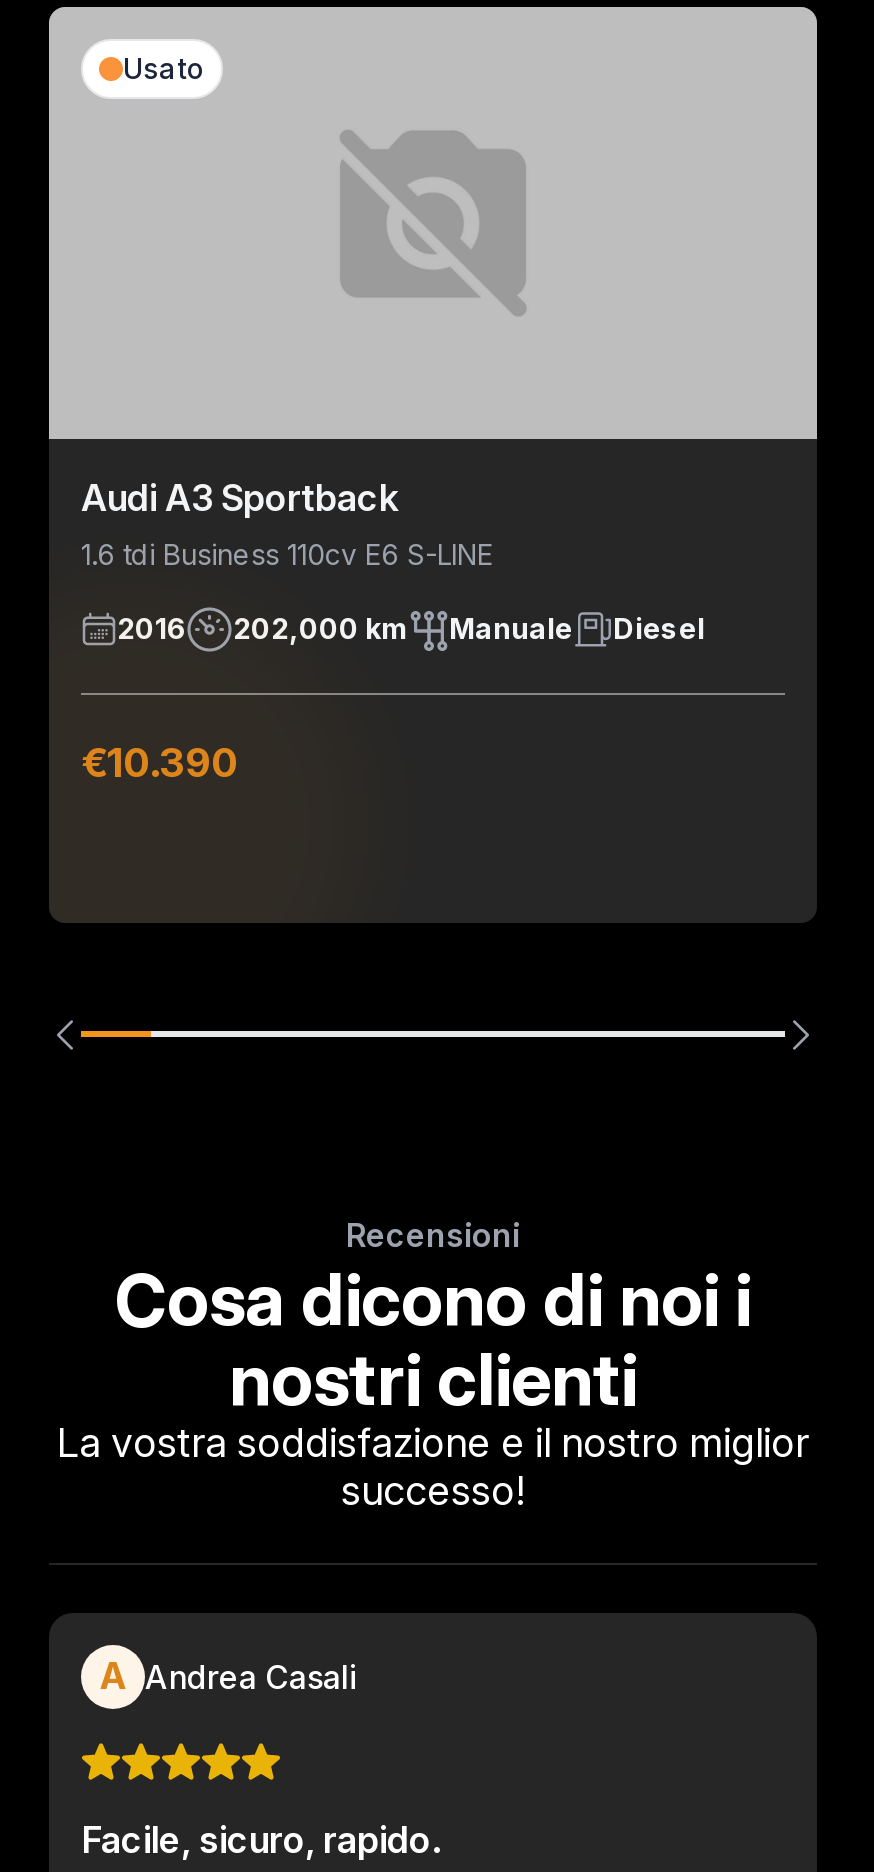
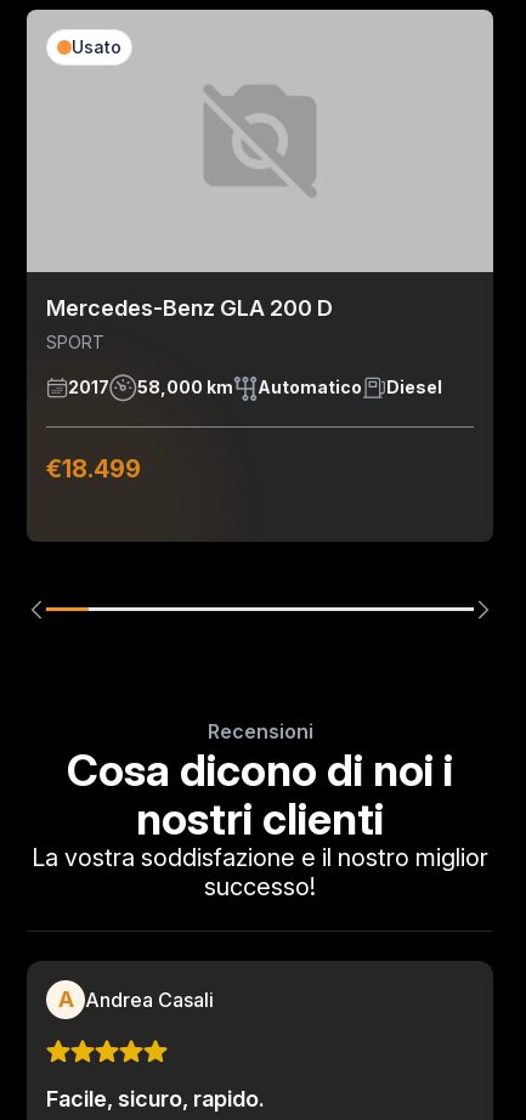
[81,477,493,571] Audi A3 Sportback | 1.6 tdi Business 110cv E6 S-LINE -> [46,295,333,352] Mercedes-Benz GLA 200 D | SPORT
[117,612,573,646] 2016 | 202,000 km | Manuale -> [68,377,362,398] 2017 | 58,000 km | Automatico
[81,739,239,787] €10.390 -> [46,454,141,483] €18.499

